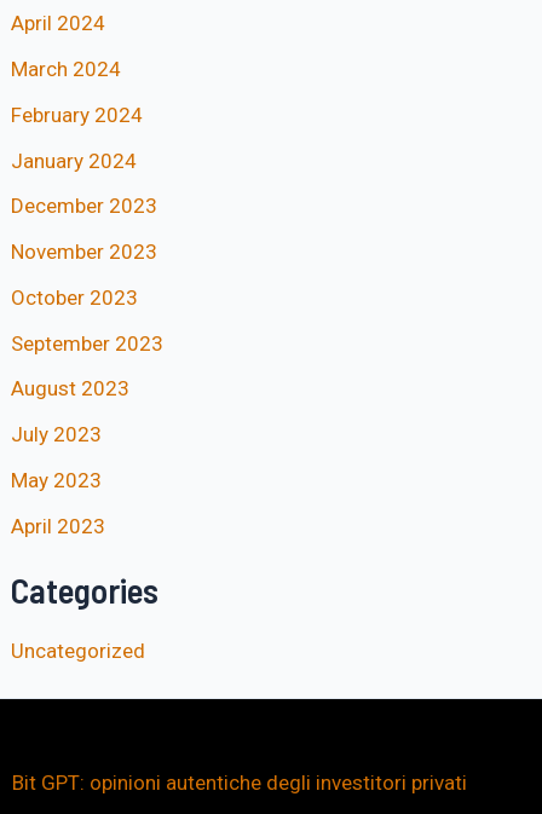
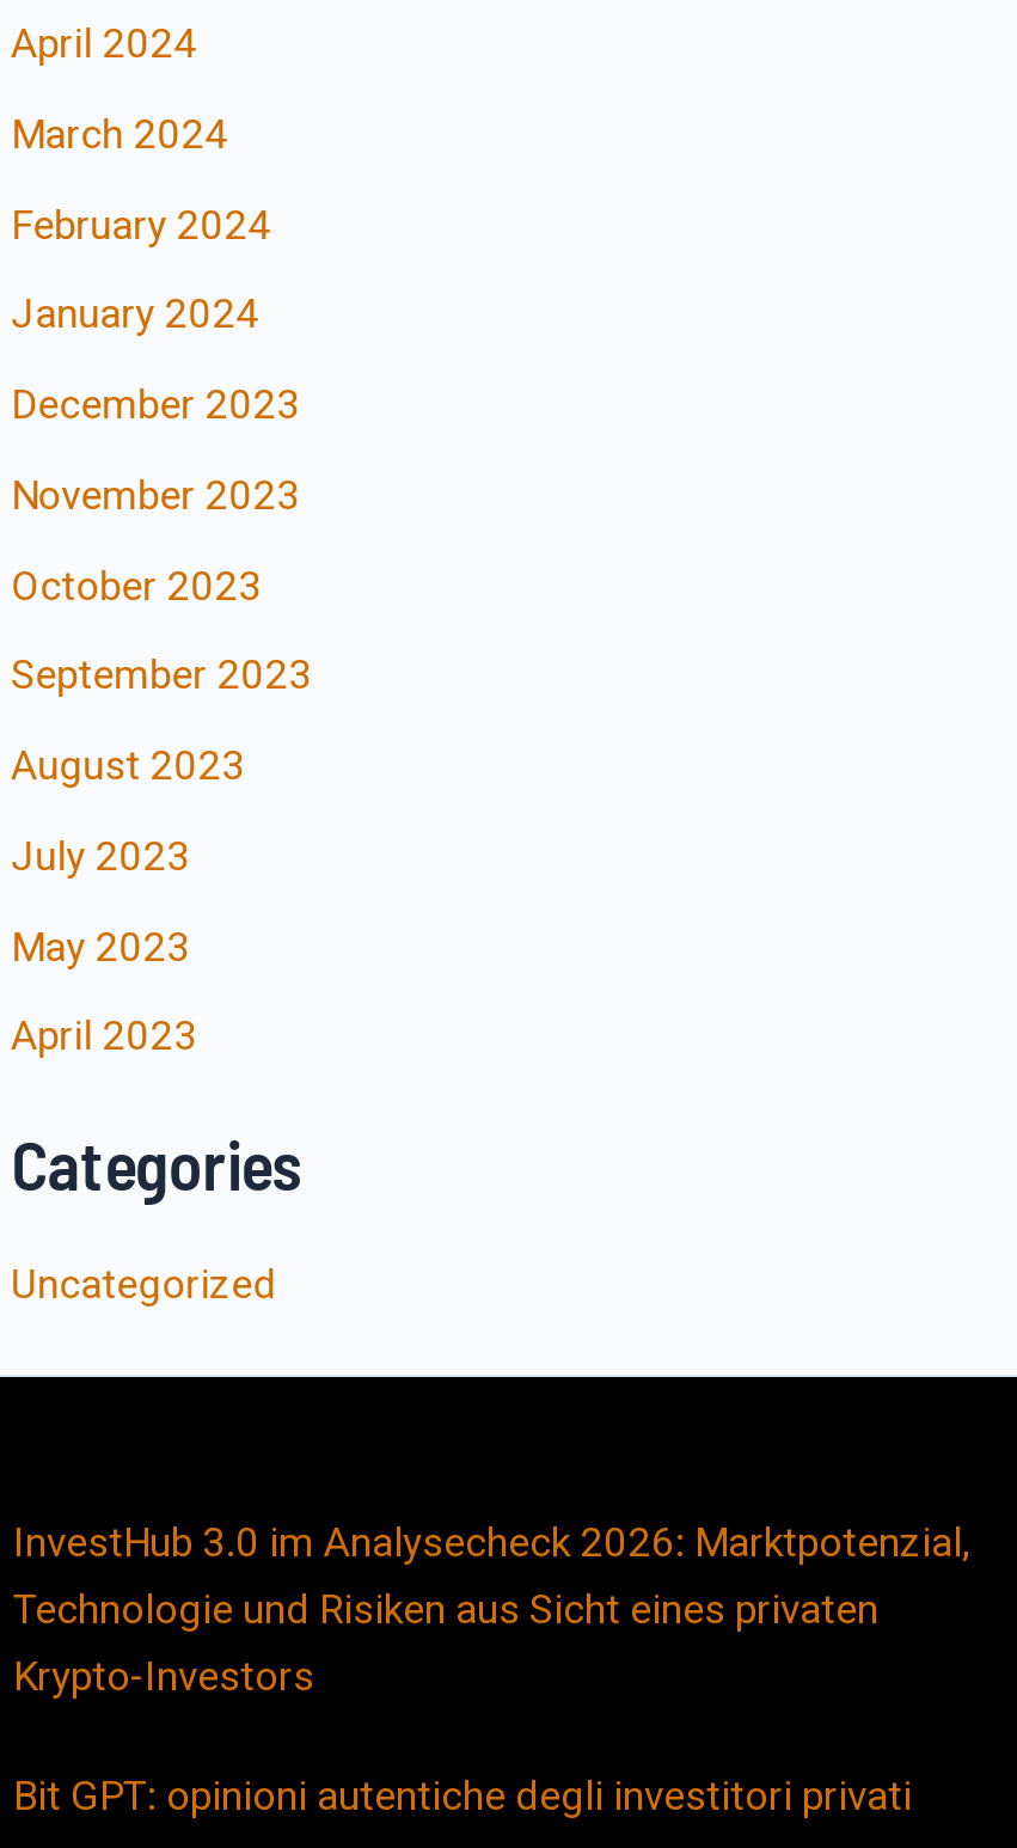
none -> [13,1520,969,1701] InvestHub 3.0 im Analysecheck 2026: Marktpotenzial, | Technologie und Risiken aus Sicht eines privaten | Krypto-Investors

